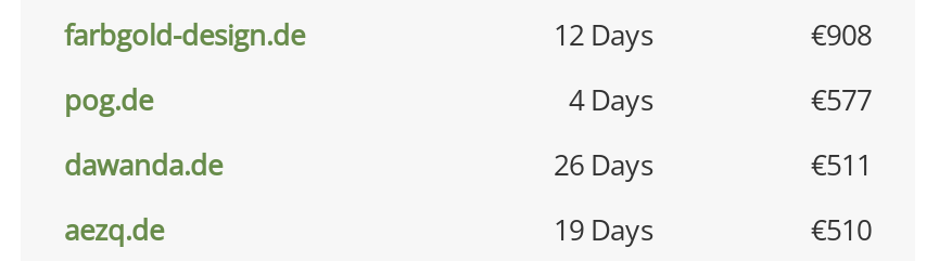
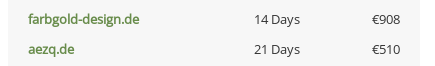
[554,15,653,54] 12 Days -> [253,10,299,28] 14 Days
[64,80,872,184] pog.de | 4 Days | €577 | dawanda.de | 26 Days | €511 -> none
[554,210,653,249] 19 Days -> [253,40,299,58] 21 Days

